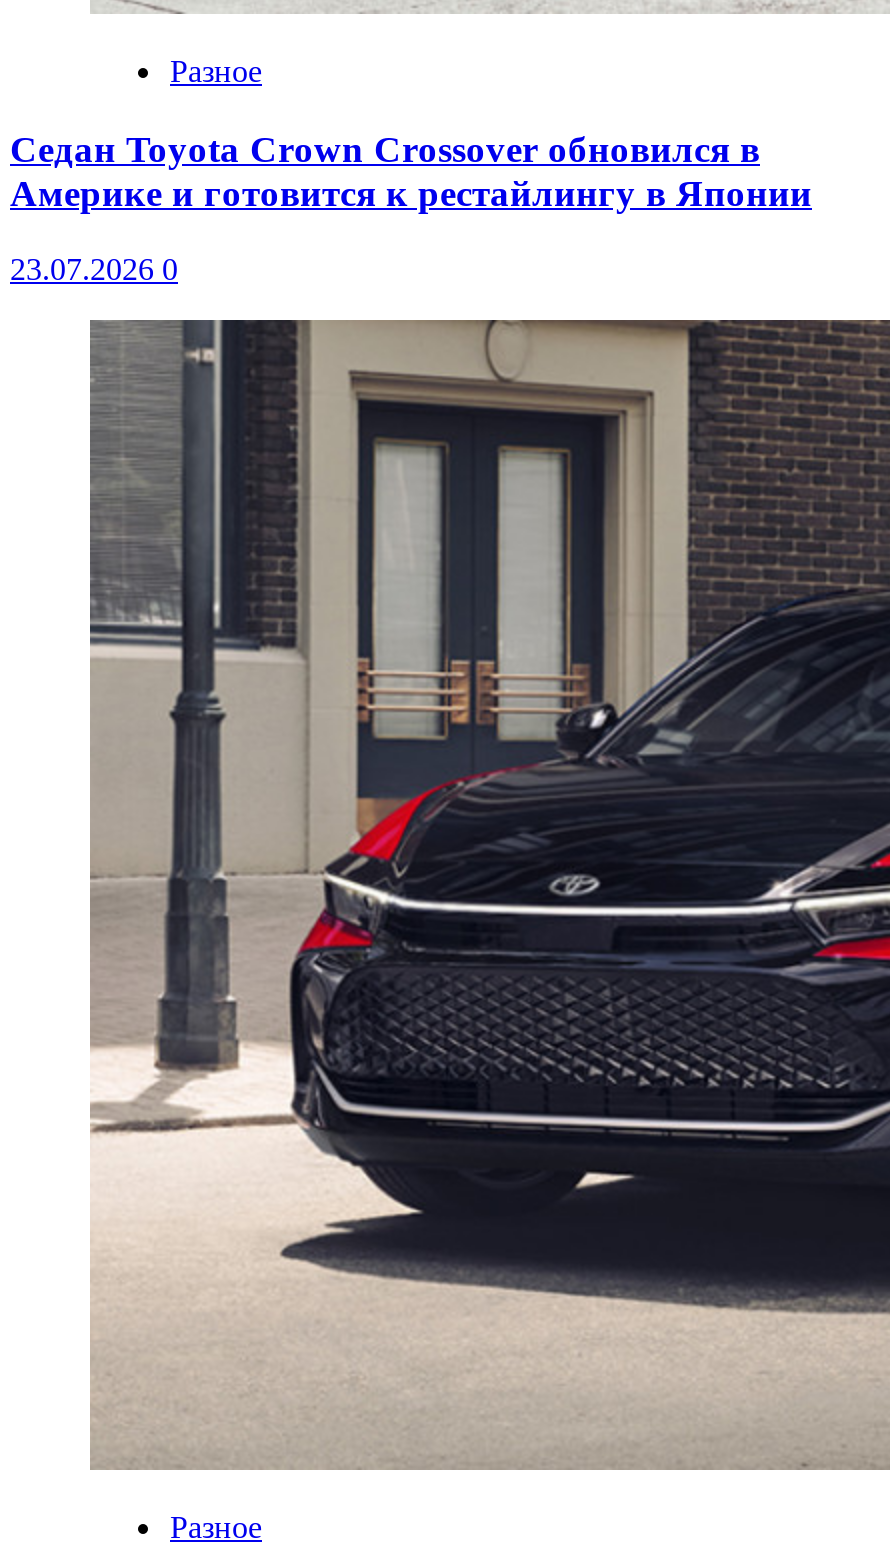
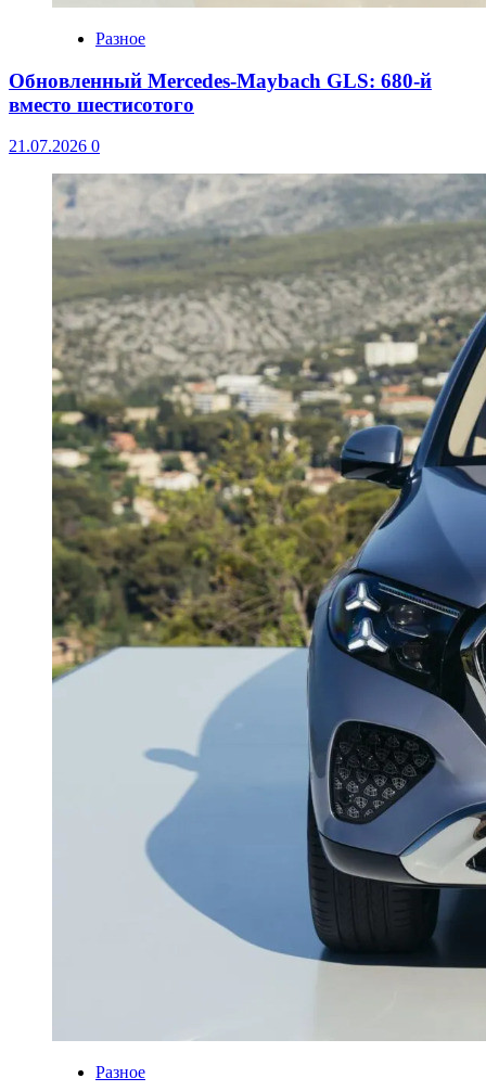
[10,127,812,213] Седан Toyota Crown Crossover обновился в | Америке и готовится к рестайлингу в Японии -> [9,69,432,116] Обновленный Mercedes-Maybach GLS: 680-й | вместо шестисотого
[10,253,178,287] 23.07.2026 0 -> [9,137,100,156] 21.07.2026 0
[90,318,884,1470] [image] -> [52,174,483,1040] [image]

